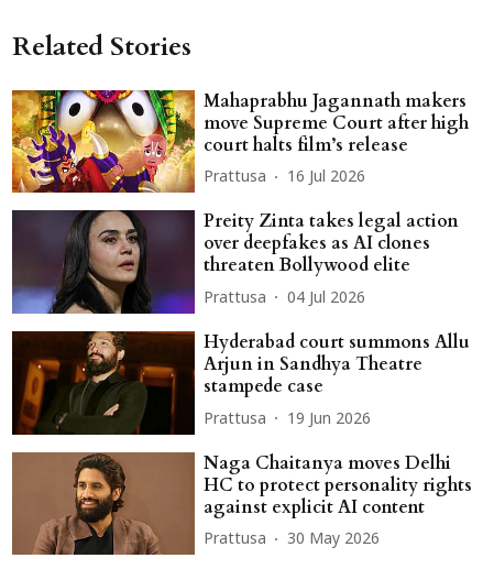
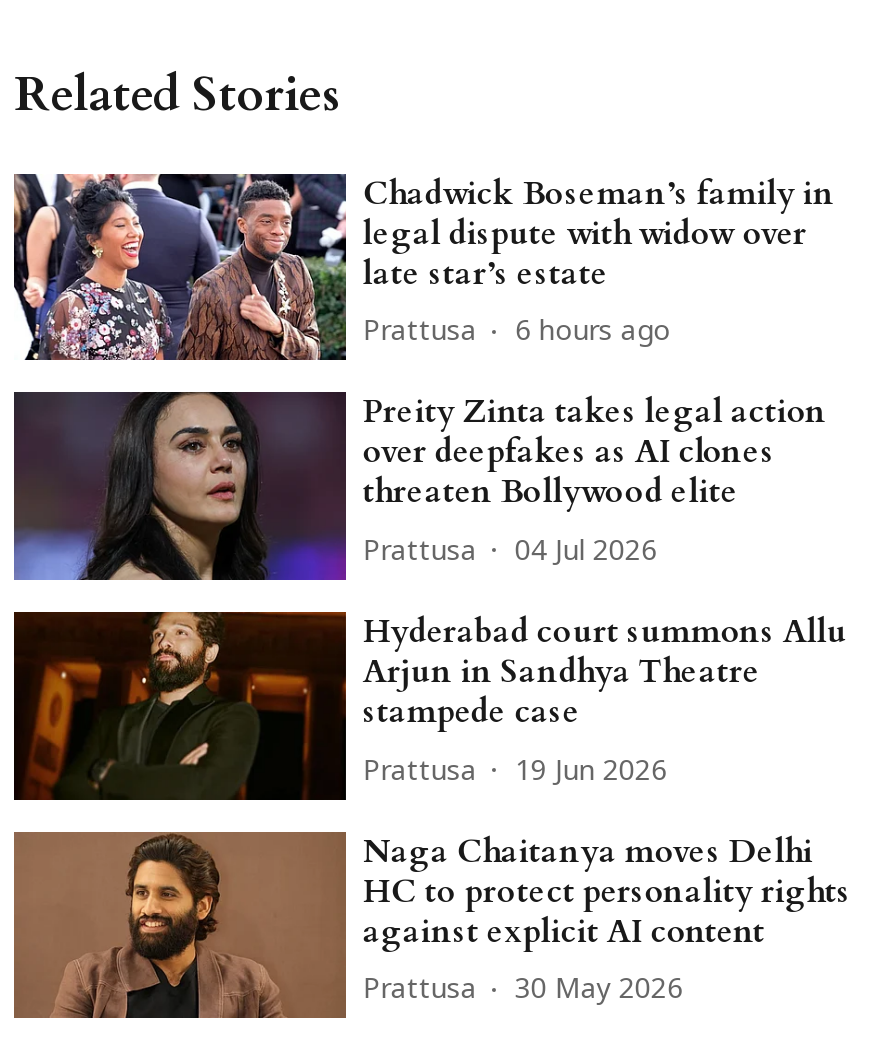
[11,89,469,194] [image] | Mahaprabhu Jagannath makers | move Supreme Court after high | court halts film’s release -> [12,172,835,362] [image] | Chadwick Boseman’s family in | legal dispute with widow over | late star’s estate
[204,169,366,188] Prattusa 16 Jul 2026 -> [363,317,671,351] Prattusa 6 hours ago

